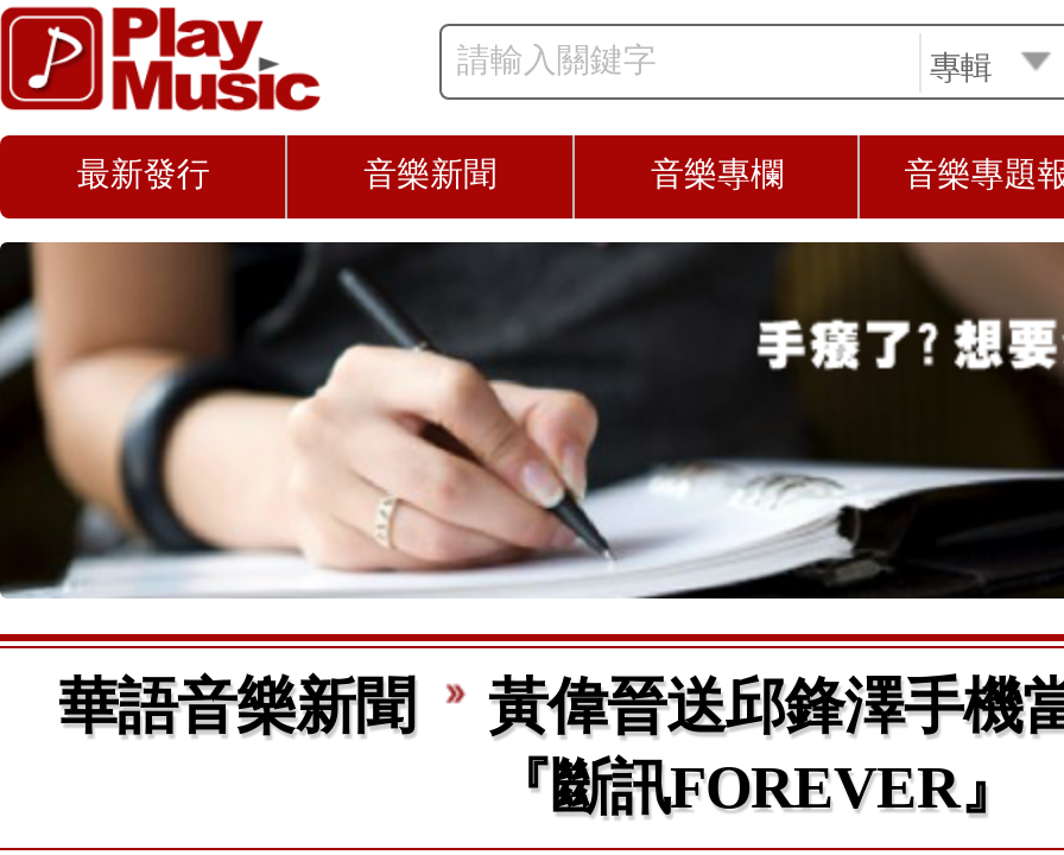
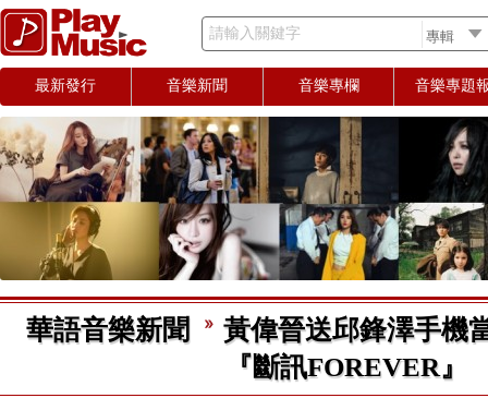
[7,240,1057,601] [image] -> [3,116,485,281] [image]

